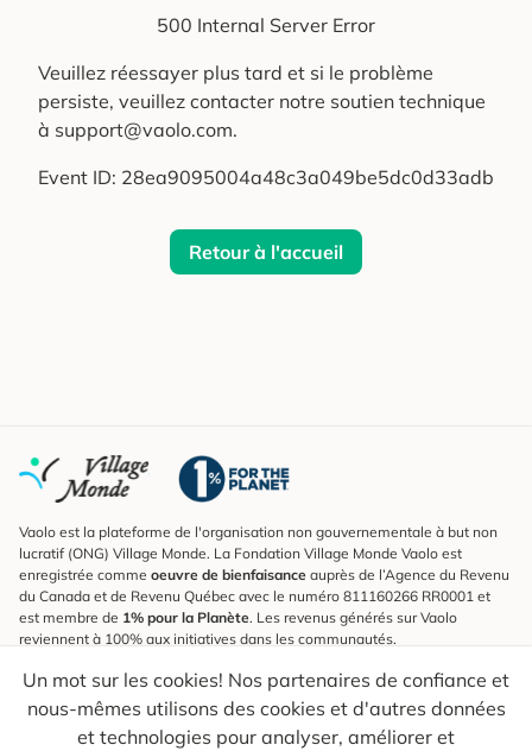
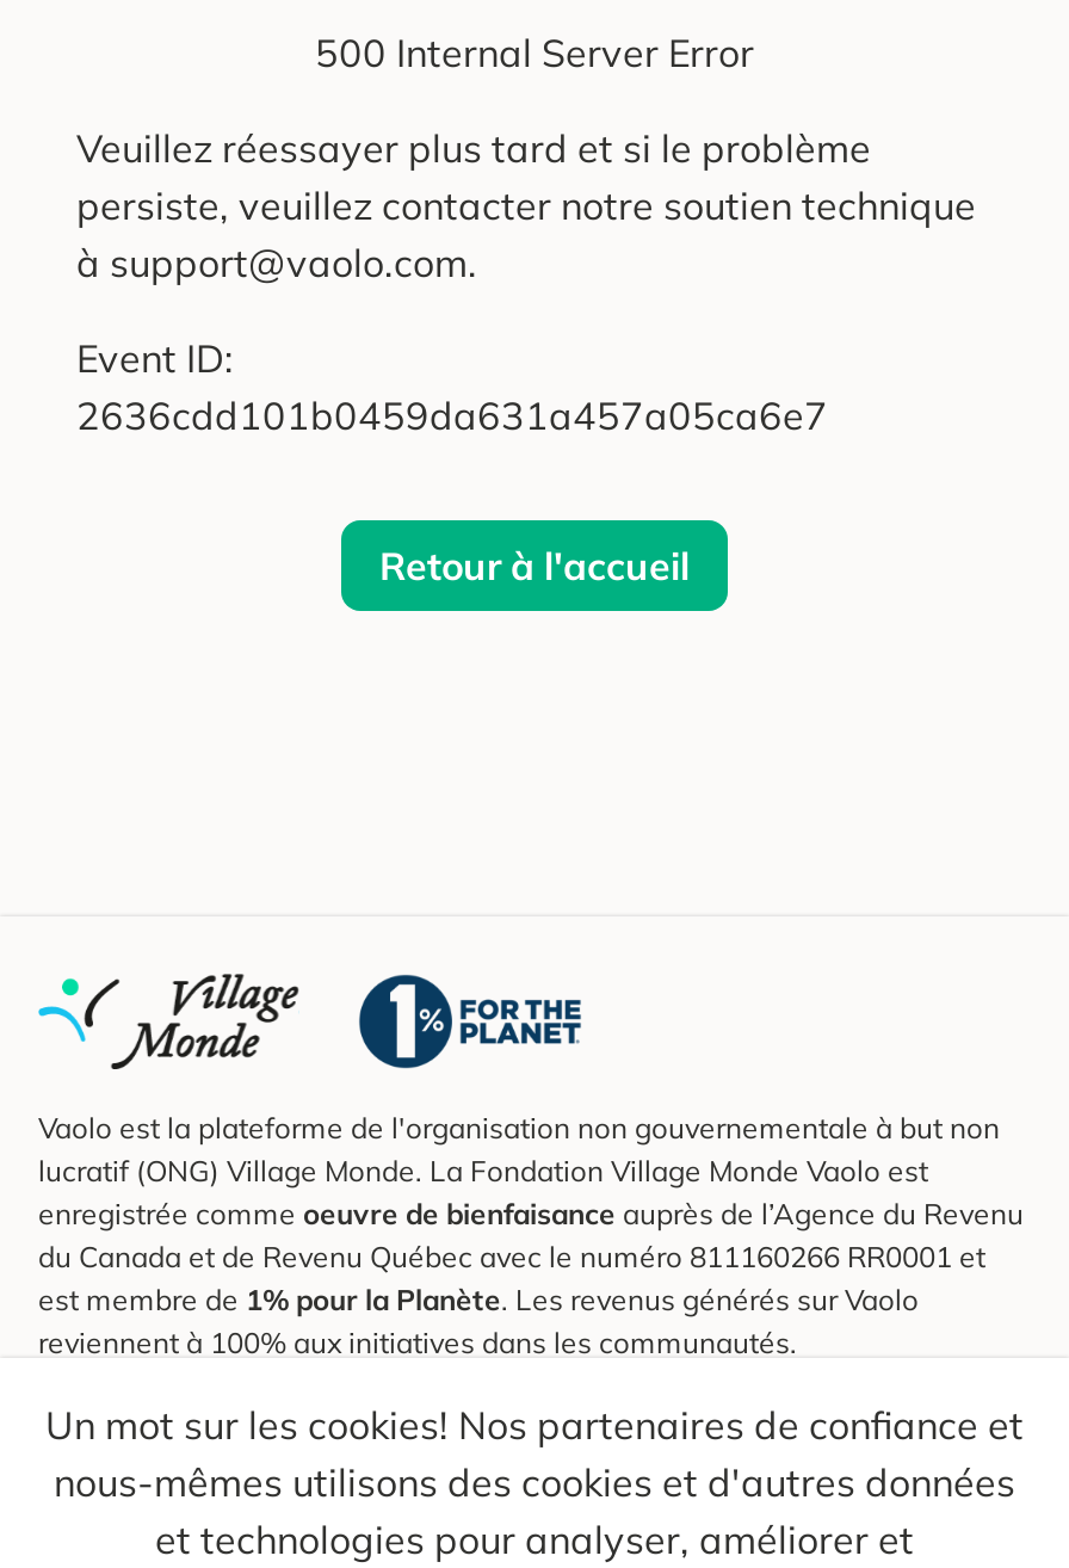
[38,165,494,189] Event ID: 28ea9095004a48c3a049be5dc0d33adb -> [76,334,828,439] Event ID: | 2636cdd101b0459da631a457a05ca6e7

